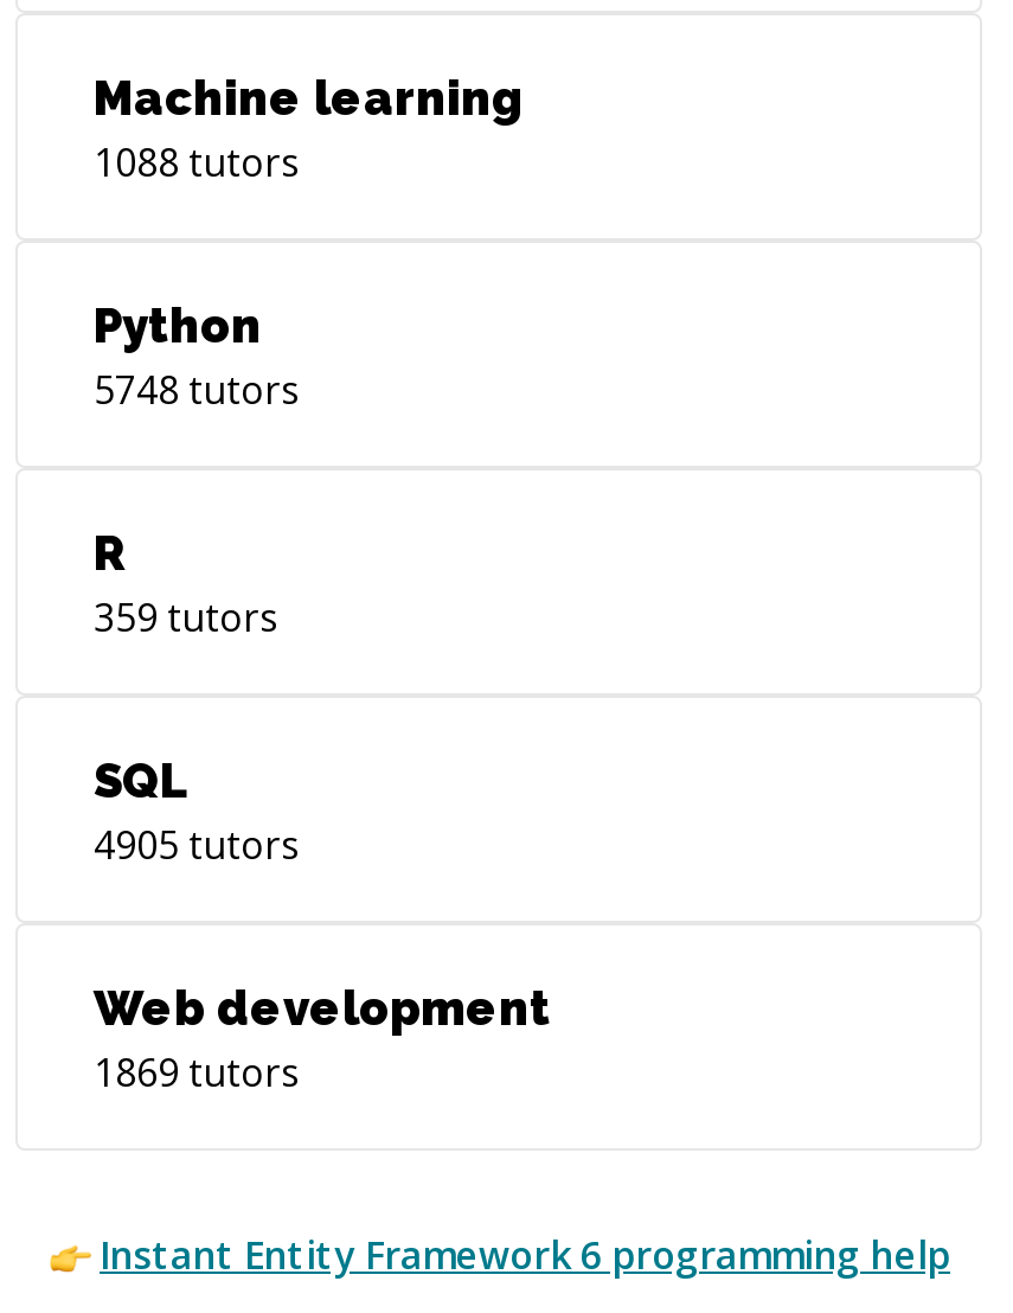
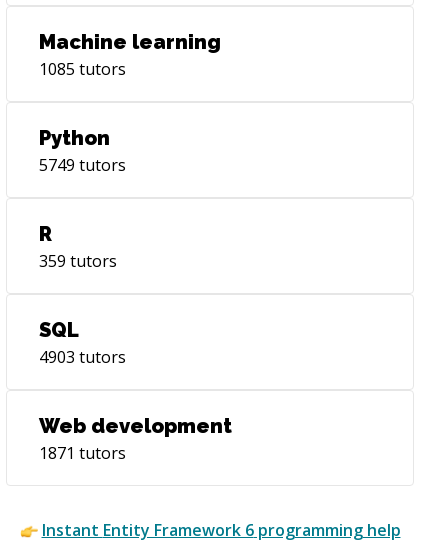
[94,136,300,188] 1088 tutors -> [39,58,126,80] 1085 tutors
[94,364,300,416] 5748 tutors -> [39,154,126,176] 5749 tutors
[94,819,300,871] 4905 tutors -> [39,346,126,368] 4903 tutors
[94,1046,300,1099] 1869 tutors -> [39,442,126,464] 1871 tutors

